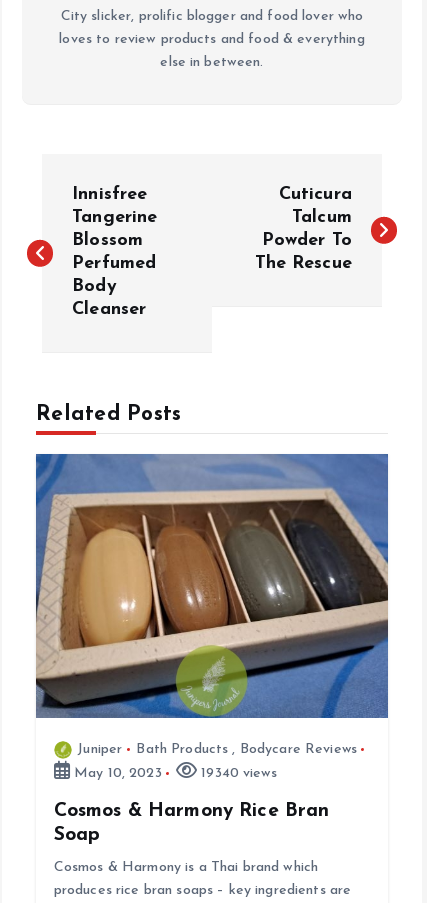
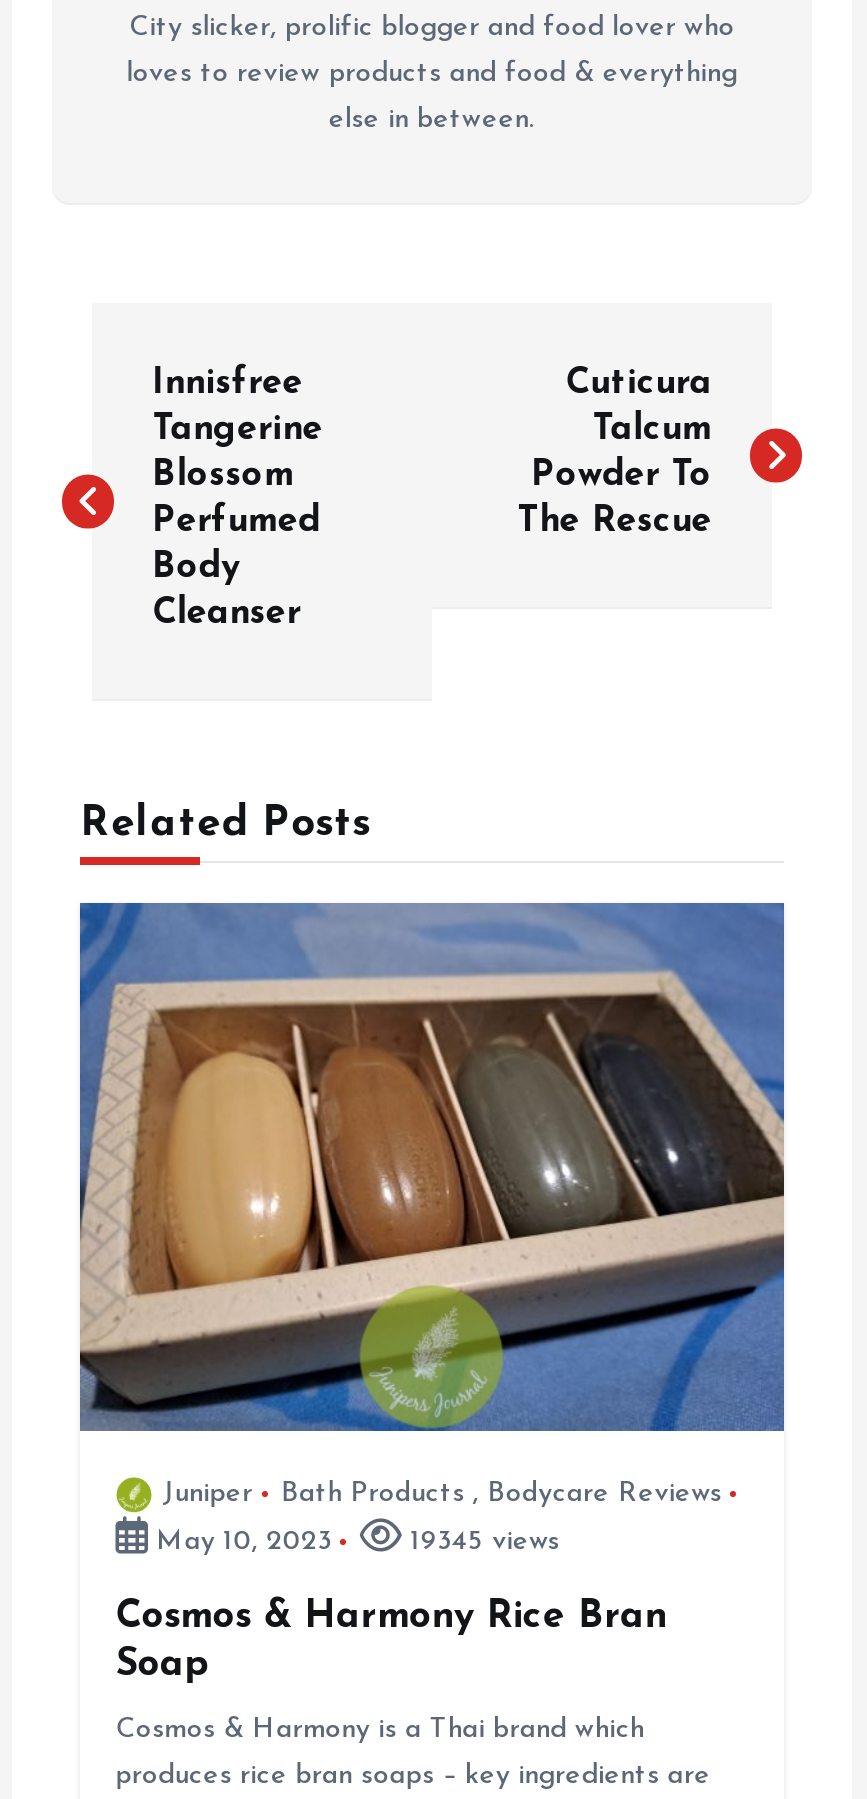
[197,766,277,781] 19340 views -> [402,1526,560,1556] 19345 views

